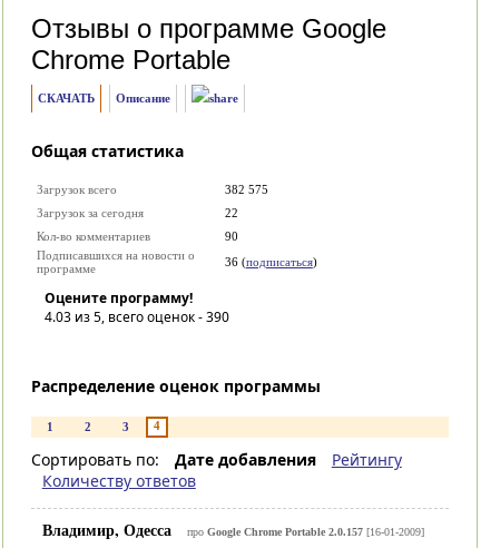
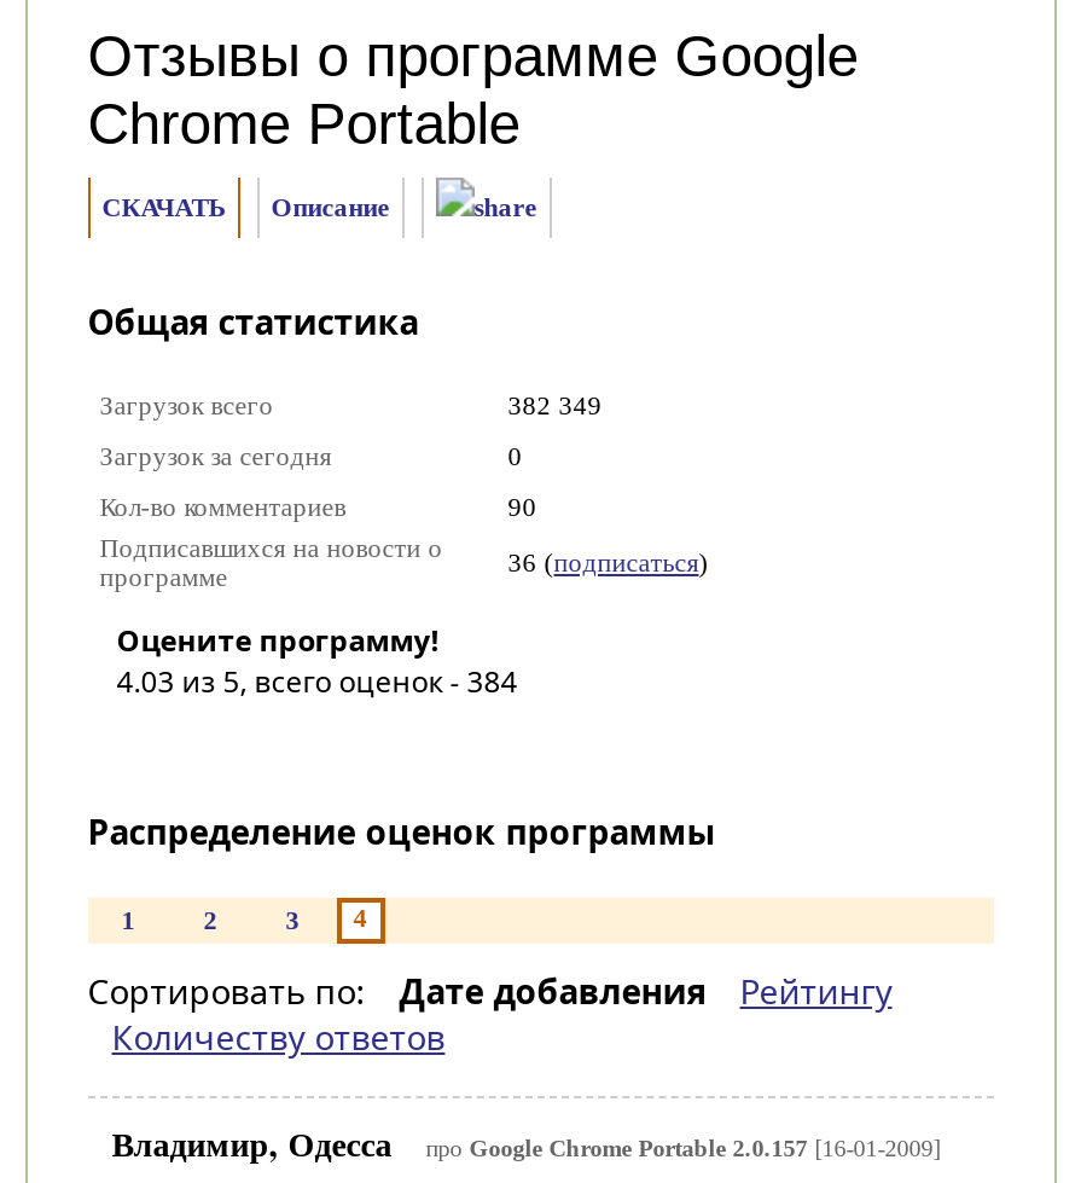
[225,183,268,196] 382 575 -> [508,390,602,419] 382 349
[225,206,238,219] 22 -> [508,441,523,470] 0
[44,307,229,326] 4.03 из 5, всего оценок - 390 -> [117,661,518,702] 4.03 из 5, всего оценок - 384

